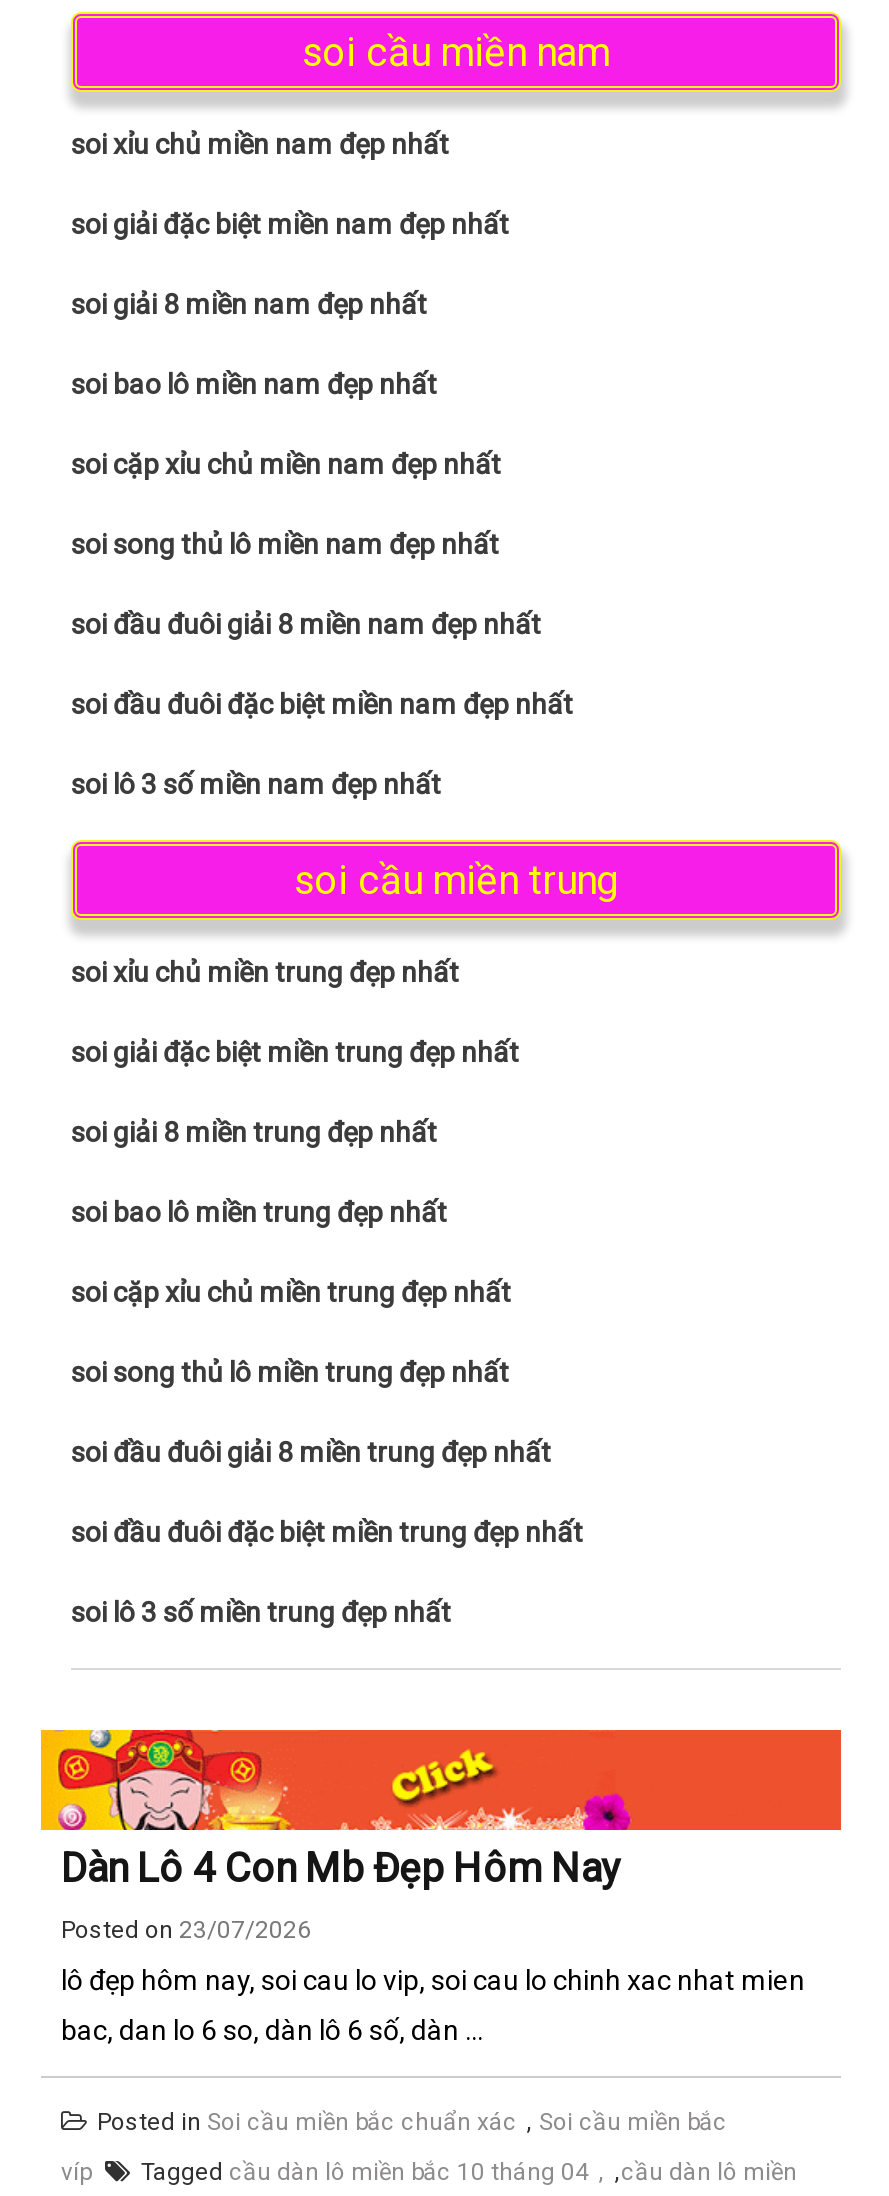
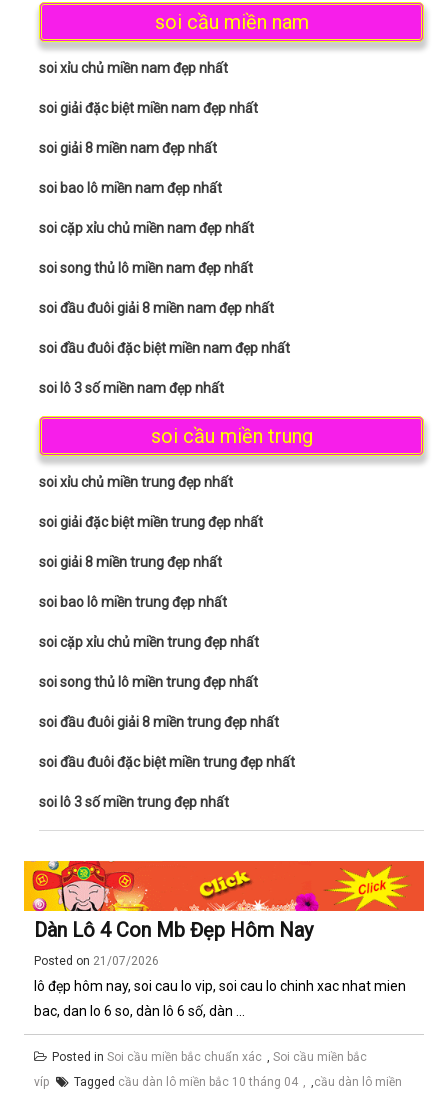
none -> [325,866,409,911] [image]
[61,1915,311,1943] Posted on 23/07/2026 -> [34,954,159,968] Posted on 21/07/2026

